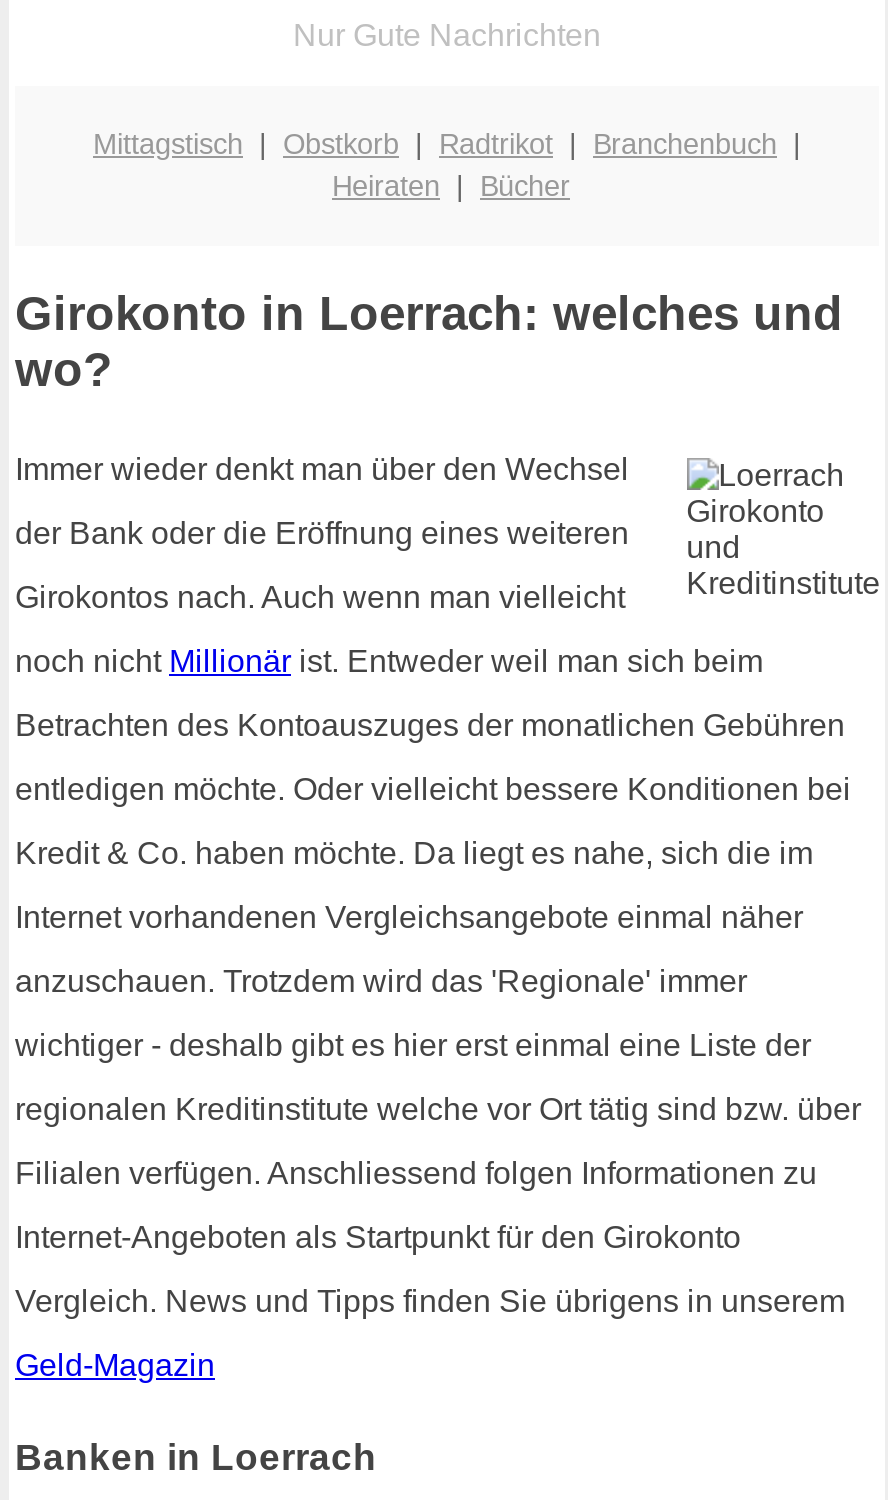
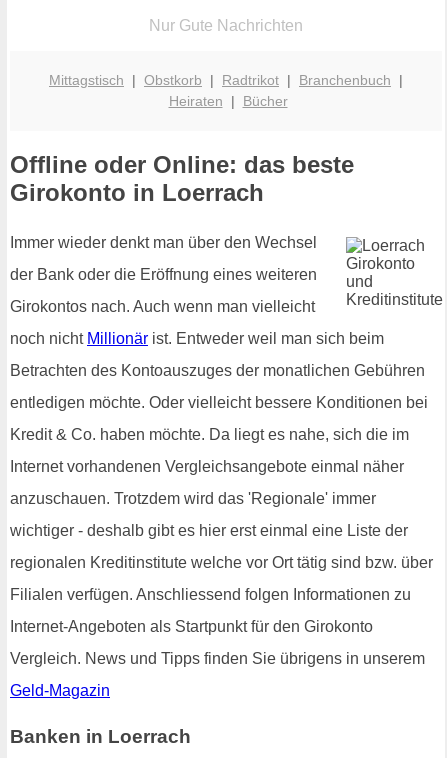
[15,287,843,397] Girokonto in Loerrach: welches und | wo? -> [10,151,354,206] Offline oder Online: das beste | Girokonto in Loerrach

